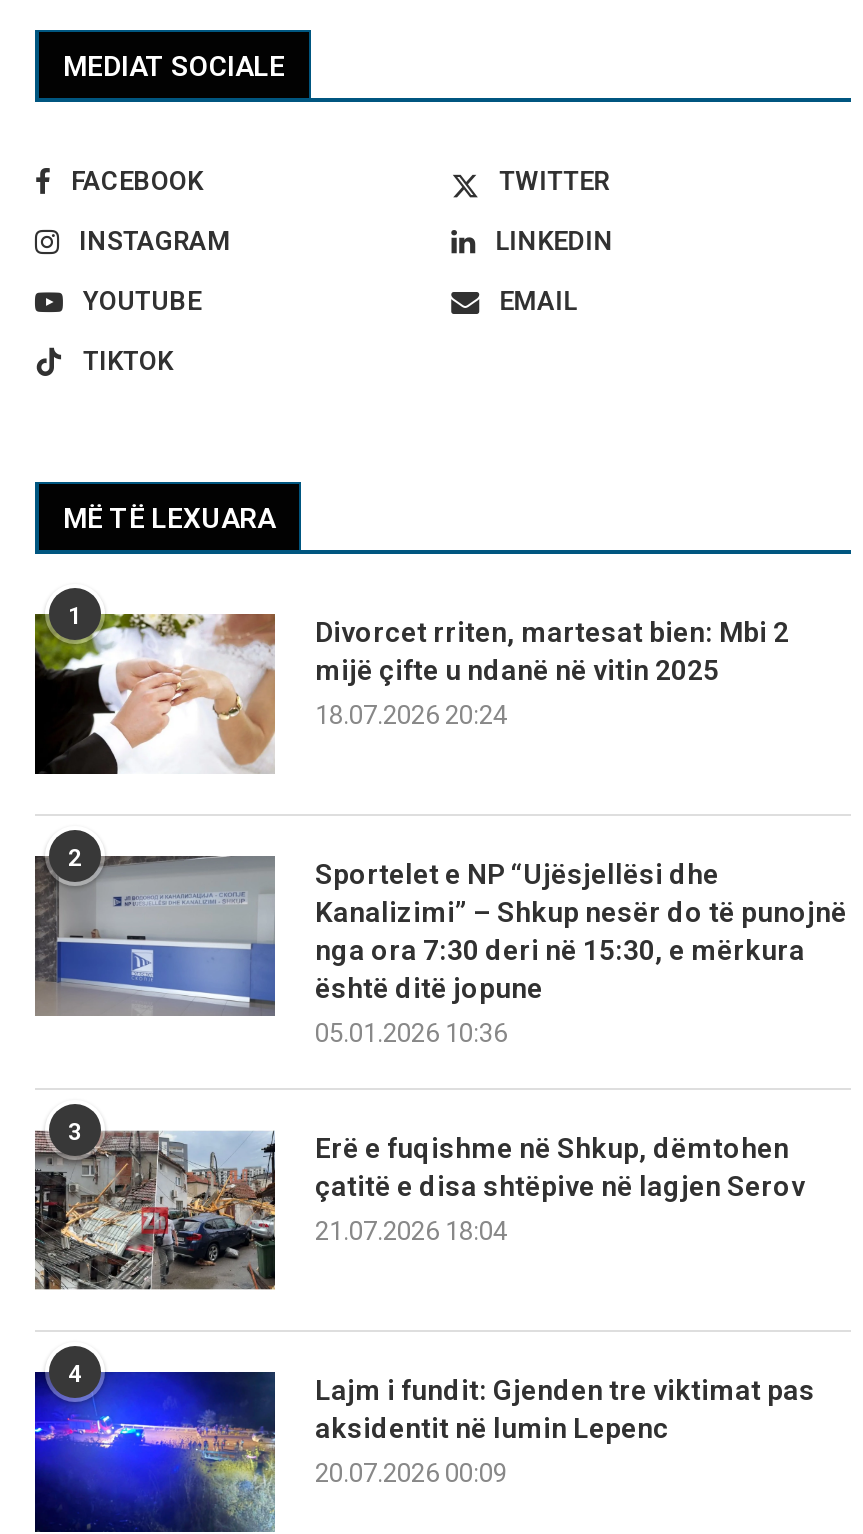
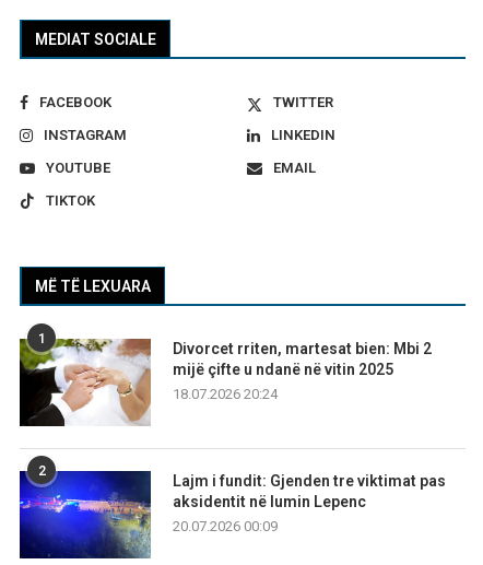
[33,854,847,1245] [image] | Sportelet e NP “Ujësjellësi dhe | Kanalizimi” – Shkup nesër do të punojnë | nga ora 7:30 deri në 15:30, e mërkura | është ditë jopune | 05.01.2026 10:36 | 3 | Erë e fuqishme në Shkup, dëmtohen | çatitë e disa shtëpive në lagjen Serov | 21.07.2026 18:04 -> none
[33,1130,277,1387] [image] | 4 -> none

